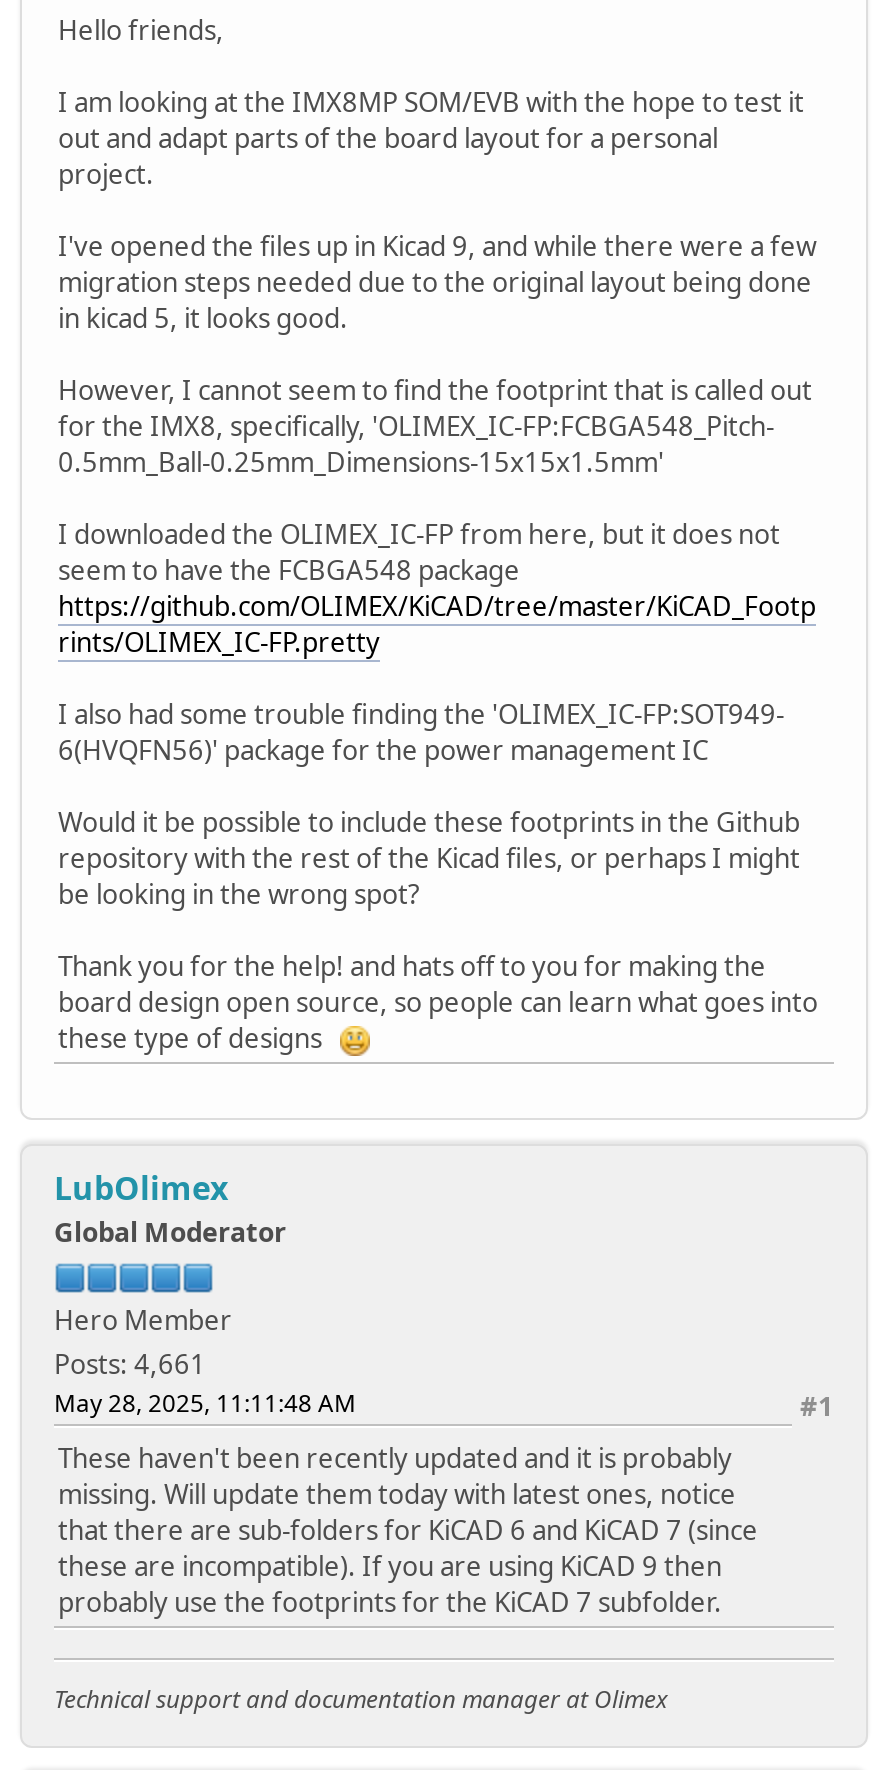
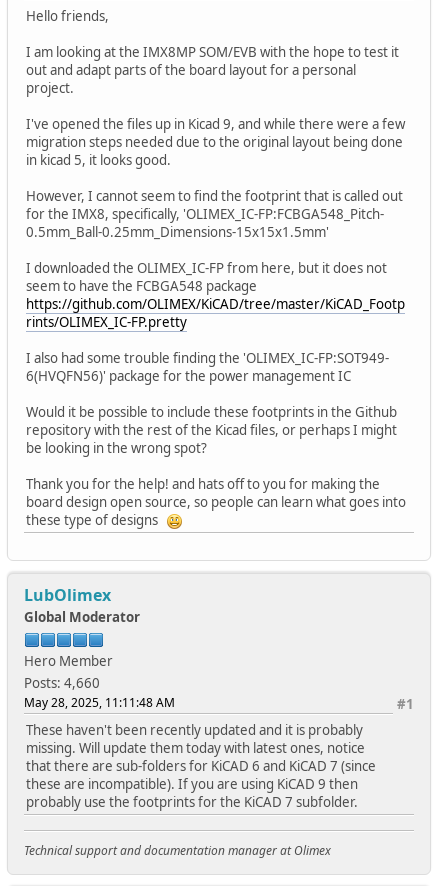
[54,1345,206,1381] Posts: 4,661 -> [24,673,100,691] Posts: 4,660

